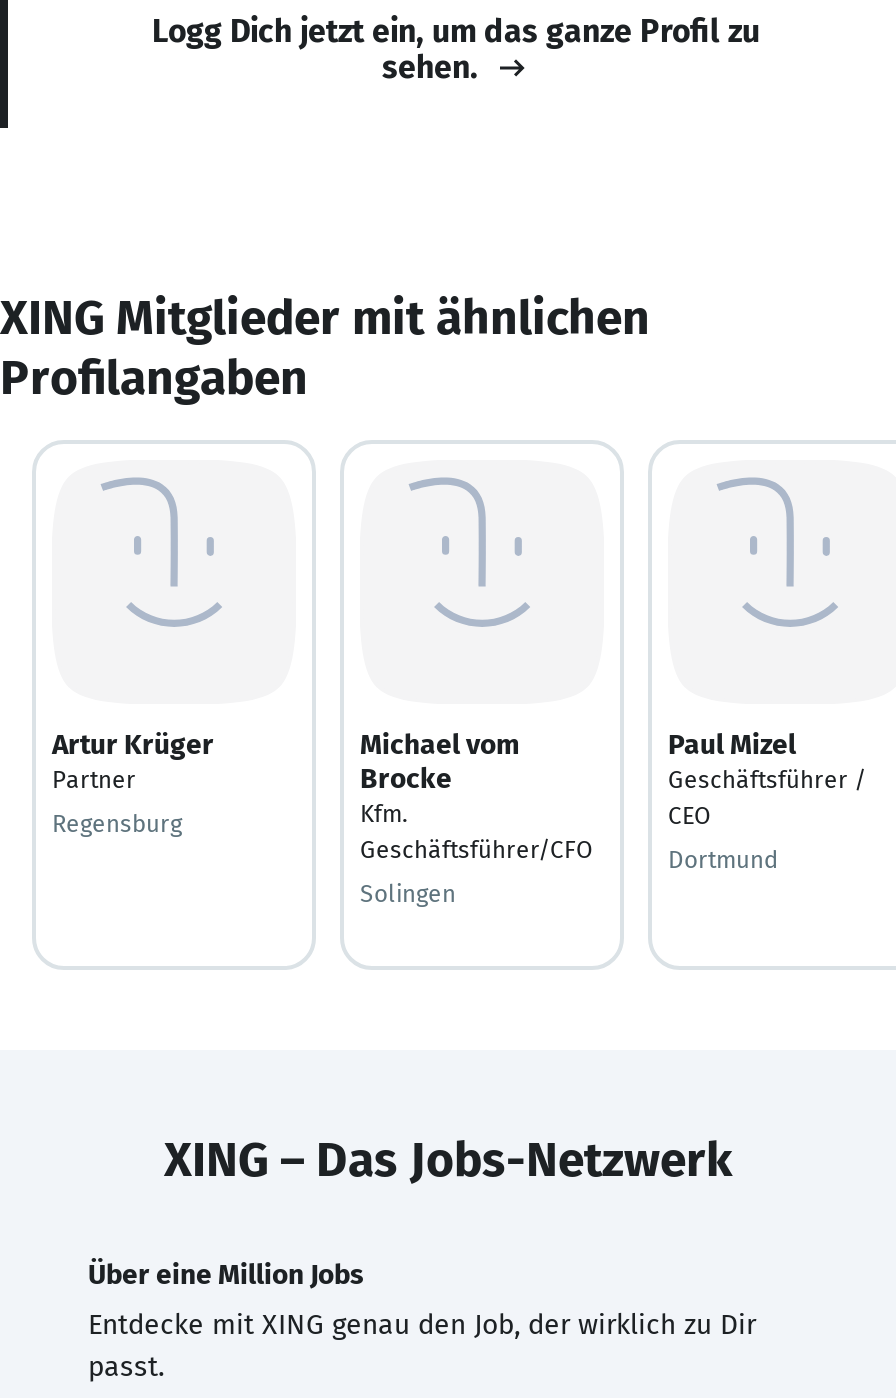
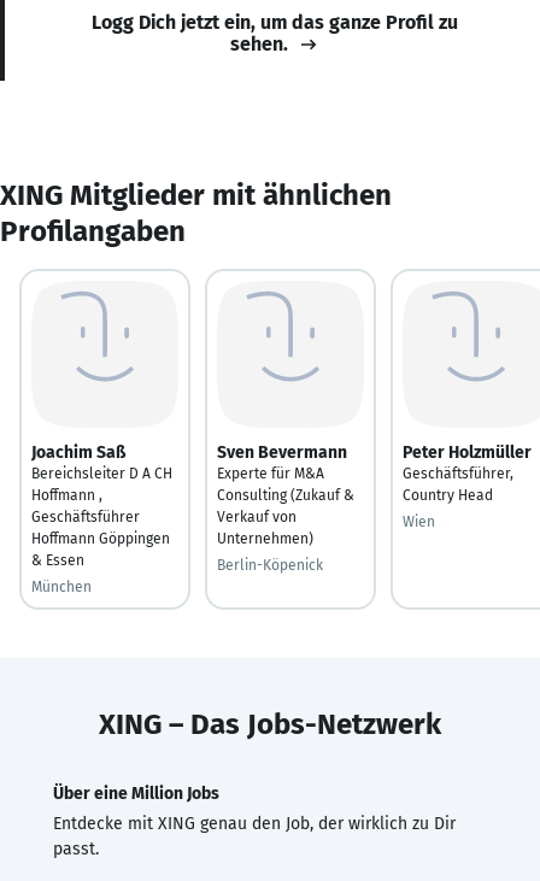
[52,727,214,793] Artur Krüger | Partner -> [31,442,172,568] Joachim Saß | Bereichsleiter D A CH | Hoffmann , | Geschäftsführer | Hoffmann Göppingen | & Essen
[360,727,592,863] Michael vom | Brocke | Kfm. | Geschäftsführer/CFO -> [217,442,354,547] Sven Bevermann | Experte für M&A | Consulting (Zukauf & | Verkauf von | Unternehmen)
[668,727,866,829] Paul Mizel | Geschäftsführer / | CEO -> [403,442,532,503] Peter Holzmüller | Geschäftsführer, | Country Head
[52,809,182,837] Regensburg -> [31,578,92,595] München
[668,845,778,873] Dortmund -> [403,513,435,530] Wien
[360,879,456,907] Solingen -> [217,556,323,573] Berlin-Köpenick

